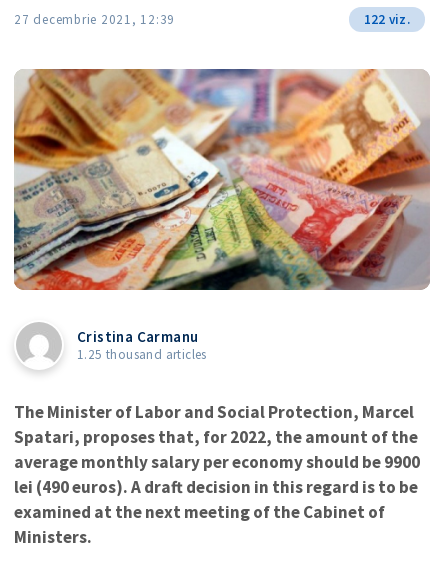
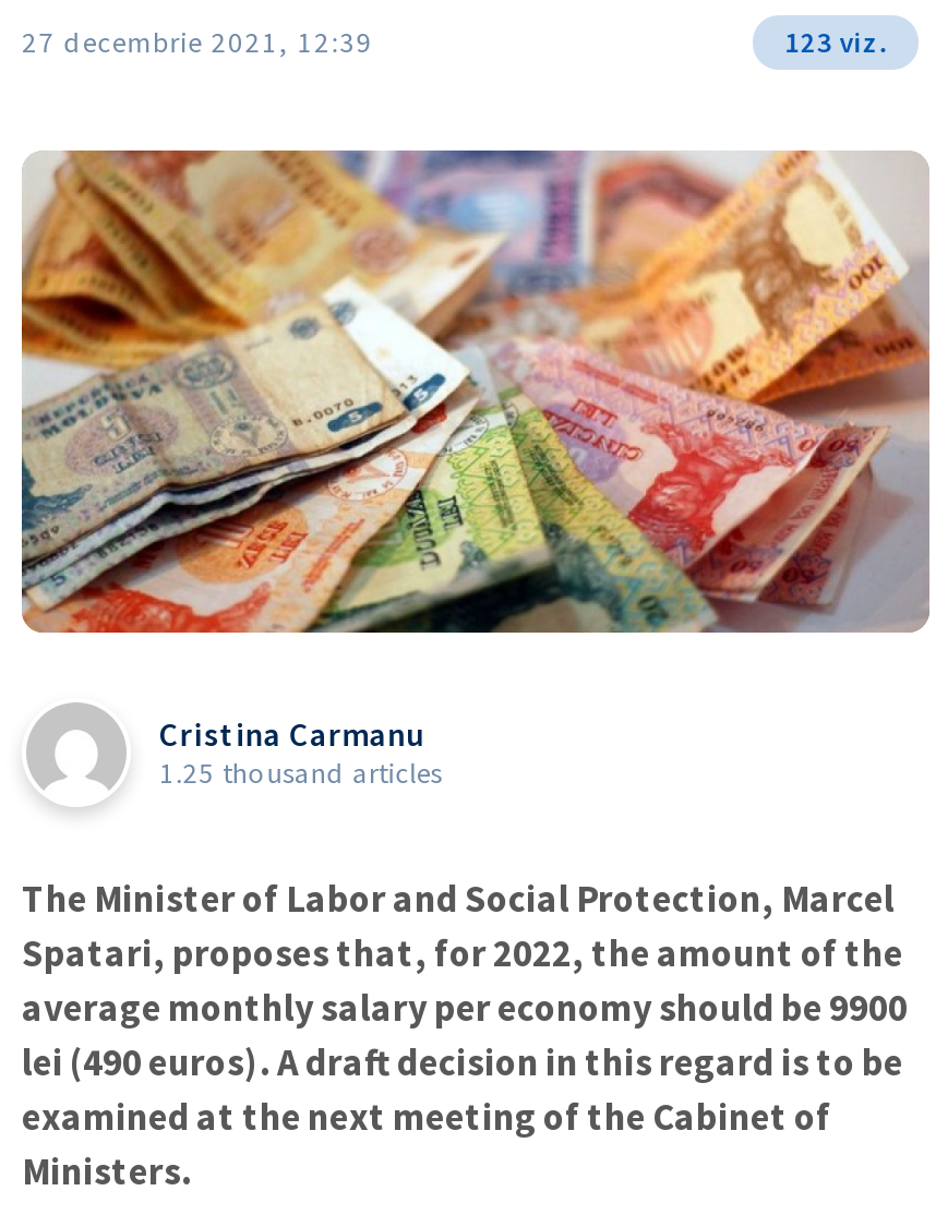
[364,11,410,28] 122 viz. -> [785,23,886,60] 123 viz.

